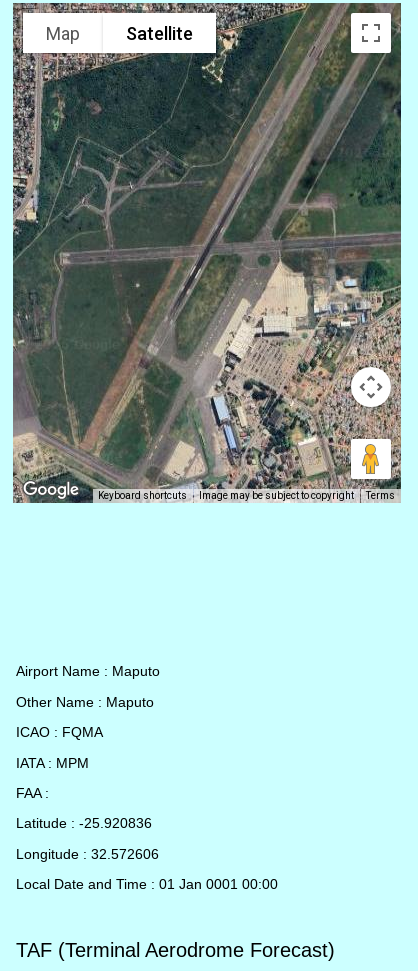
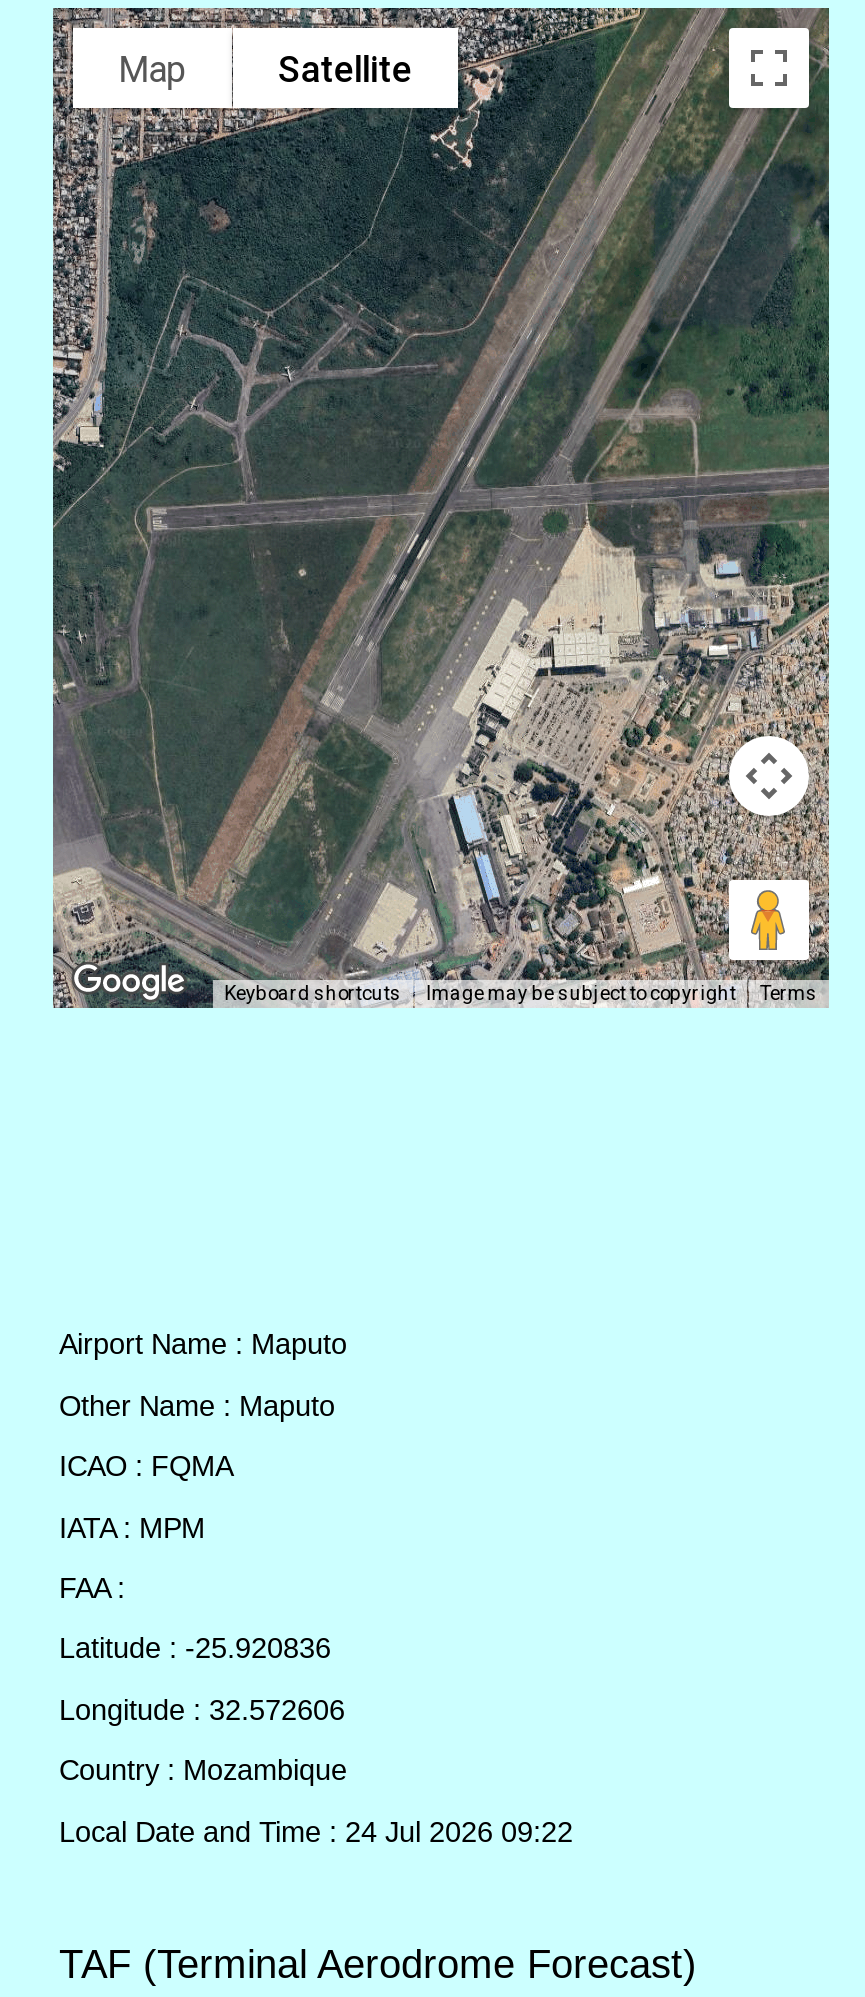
[16,876,278,892] Local Date and Time : 01 Jan 0001 00:00 -> [59,1754,573,1847] Country : Mozambique | Local Date and Time : 24 Jul 2026 09:22

